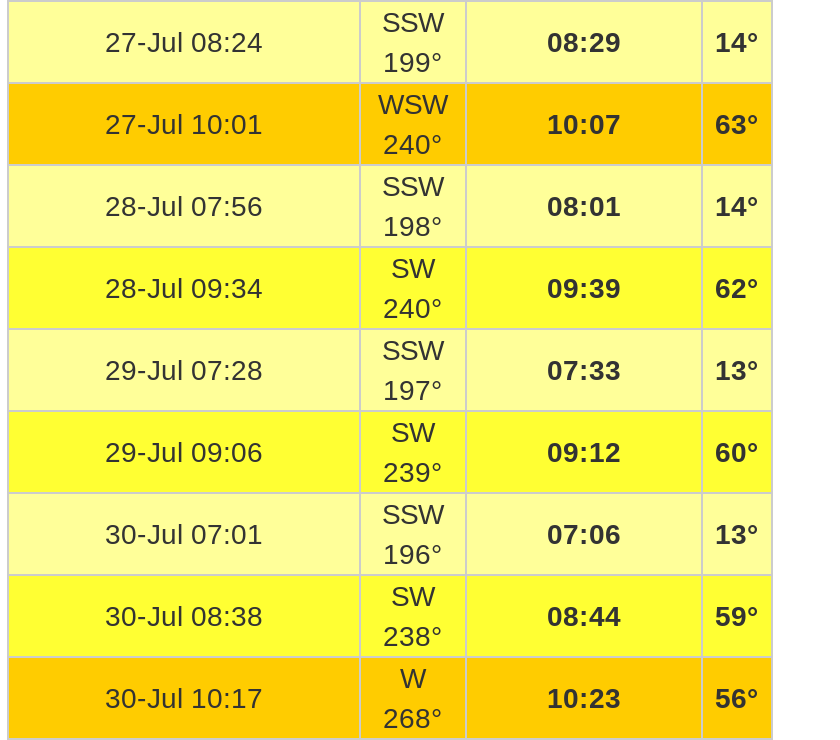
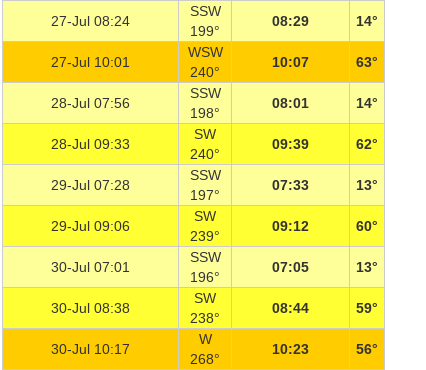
[105,272,263,304] 28-Jul 09:34 -> [51,136,130,152] 28-Jul 09:33
[547,518,621,550] 07:06 -> [272,259,309,275] 07:05

